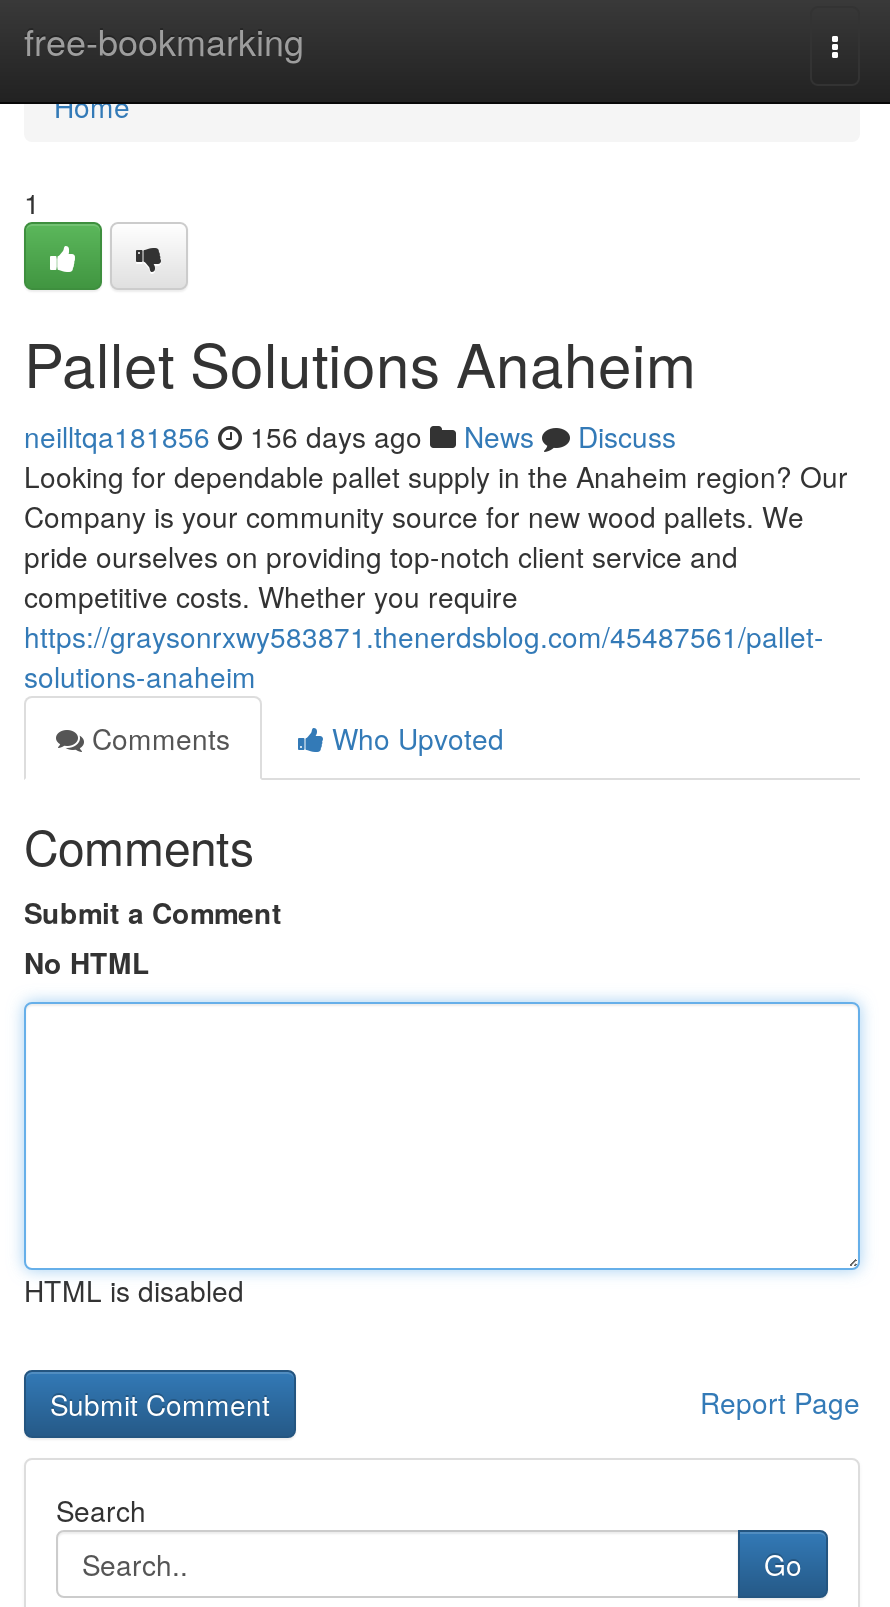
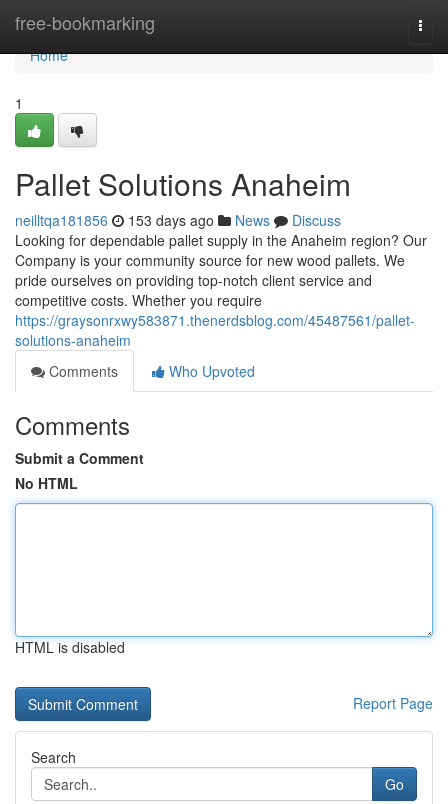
[24,416,676,456] neilltqa181856 156 days ago News Discuss -> [15,210,341,230] neilltqa181856 153 days ago News Discuss

